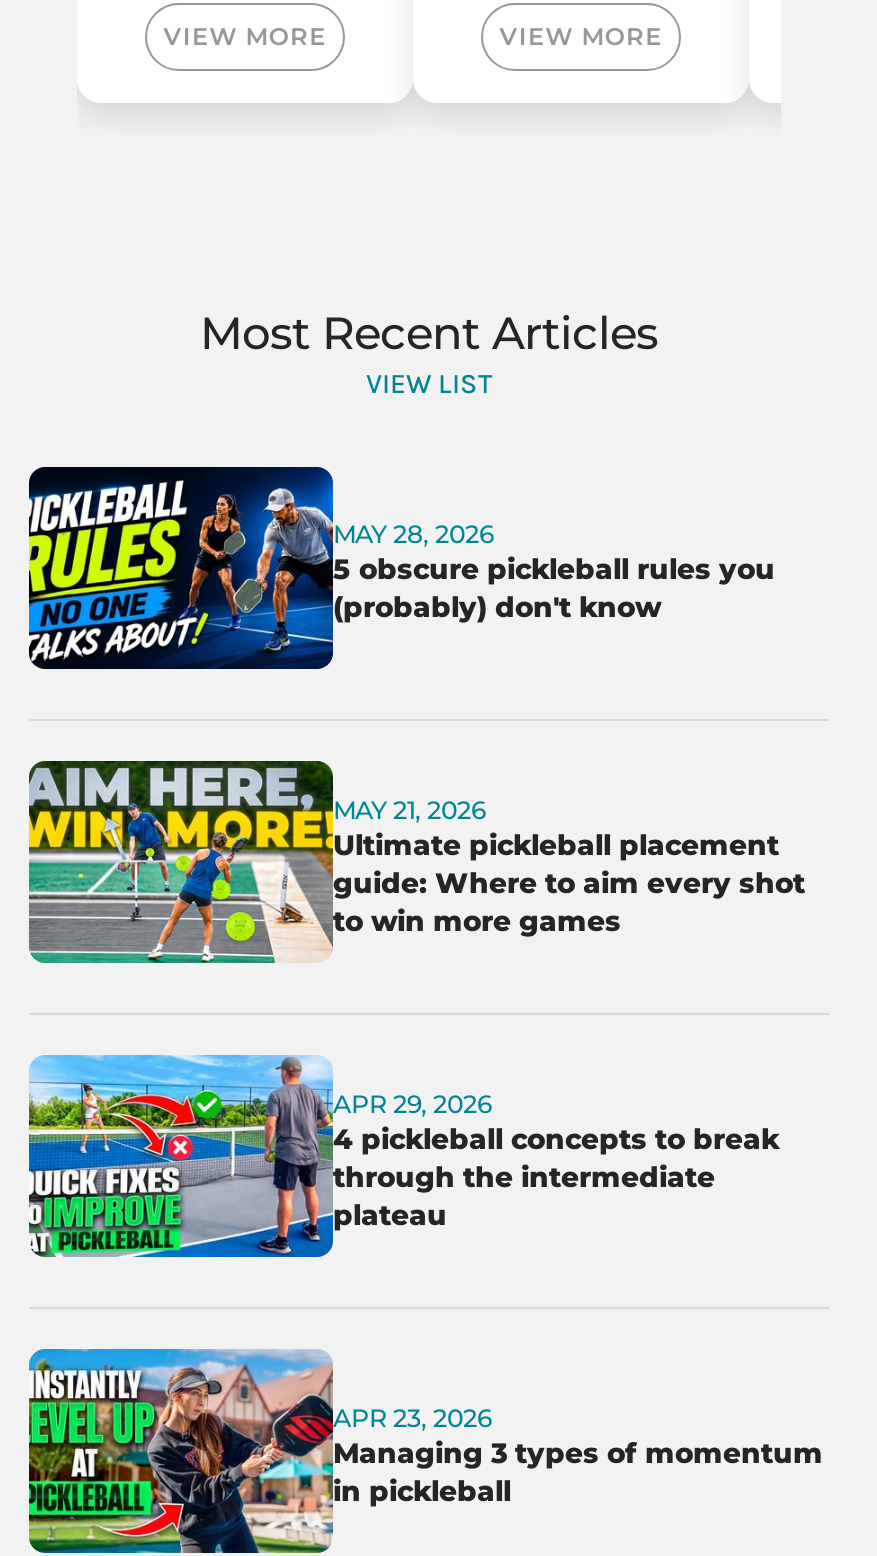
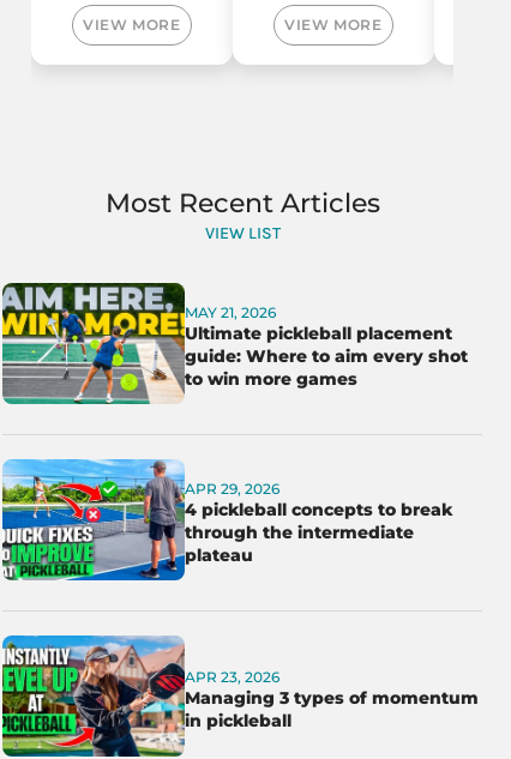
[27,467,775,671] [image] | MAY 28, 2026 | 5 obscure pickleball rules you | (probably) don't know -> none

